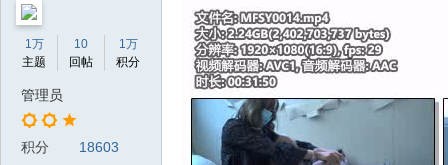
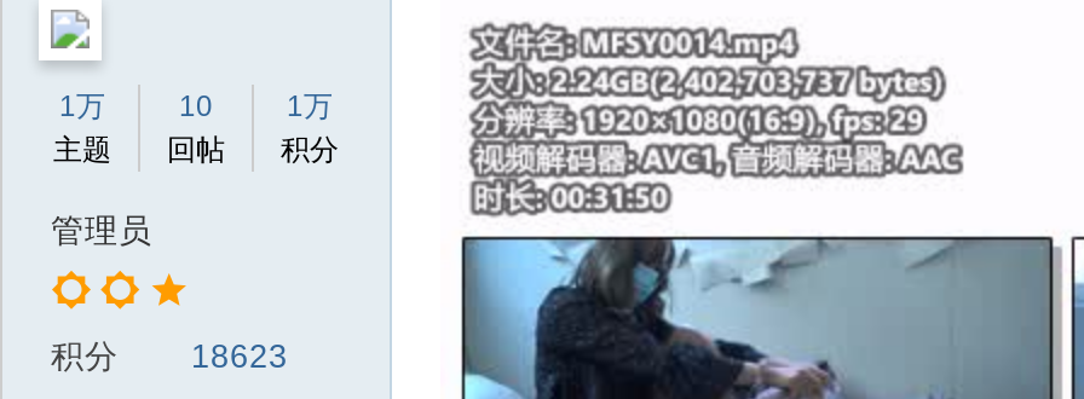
[21,140,119,155] 积分 18603 -> [51,339,288,375] 积分 18623

